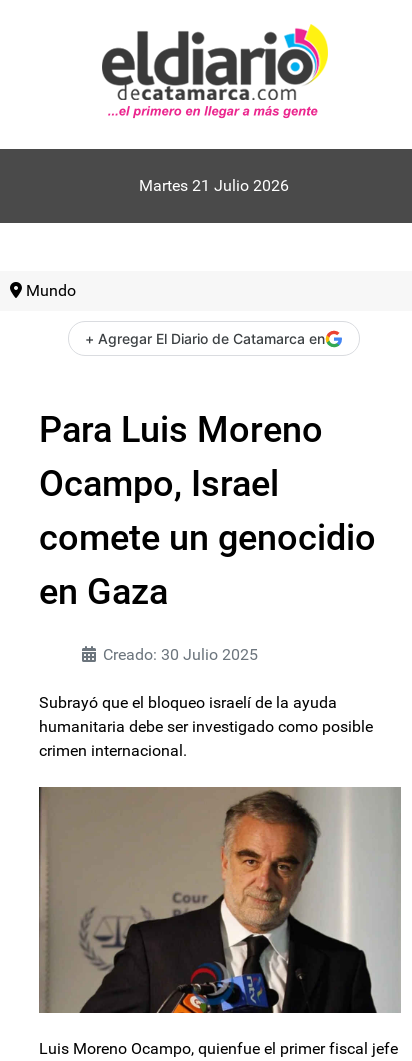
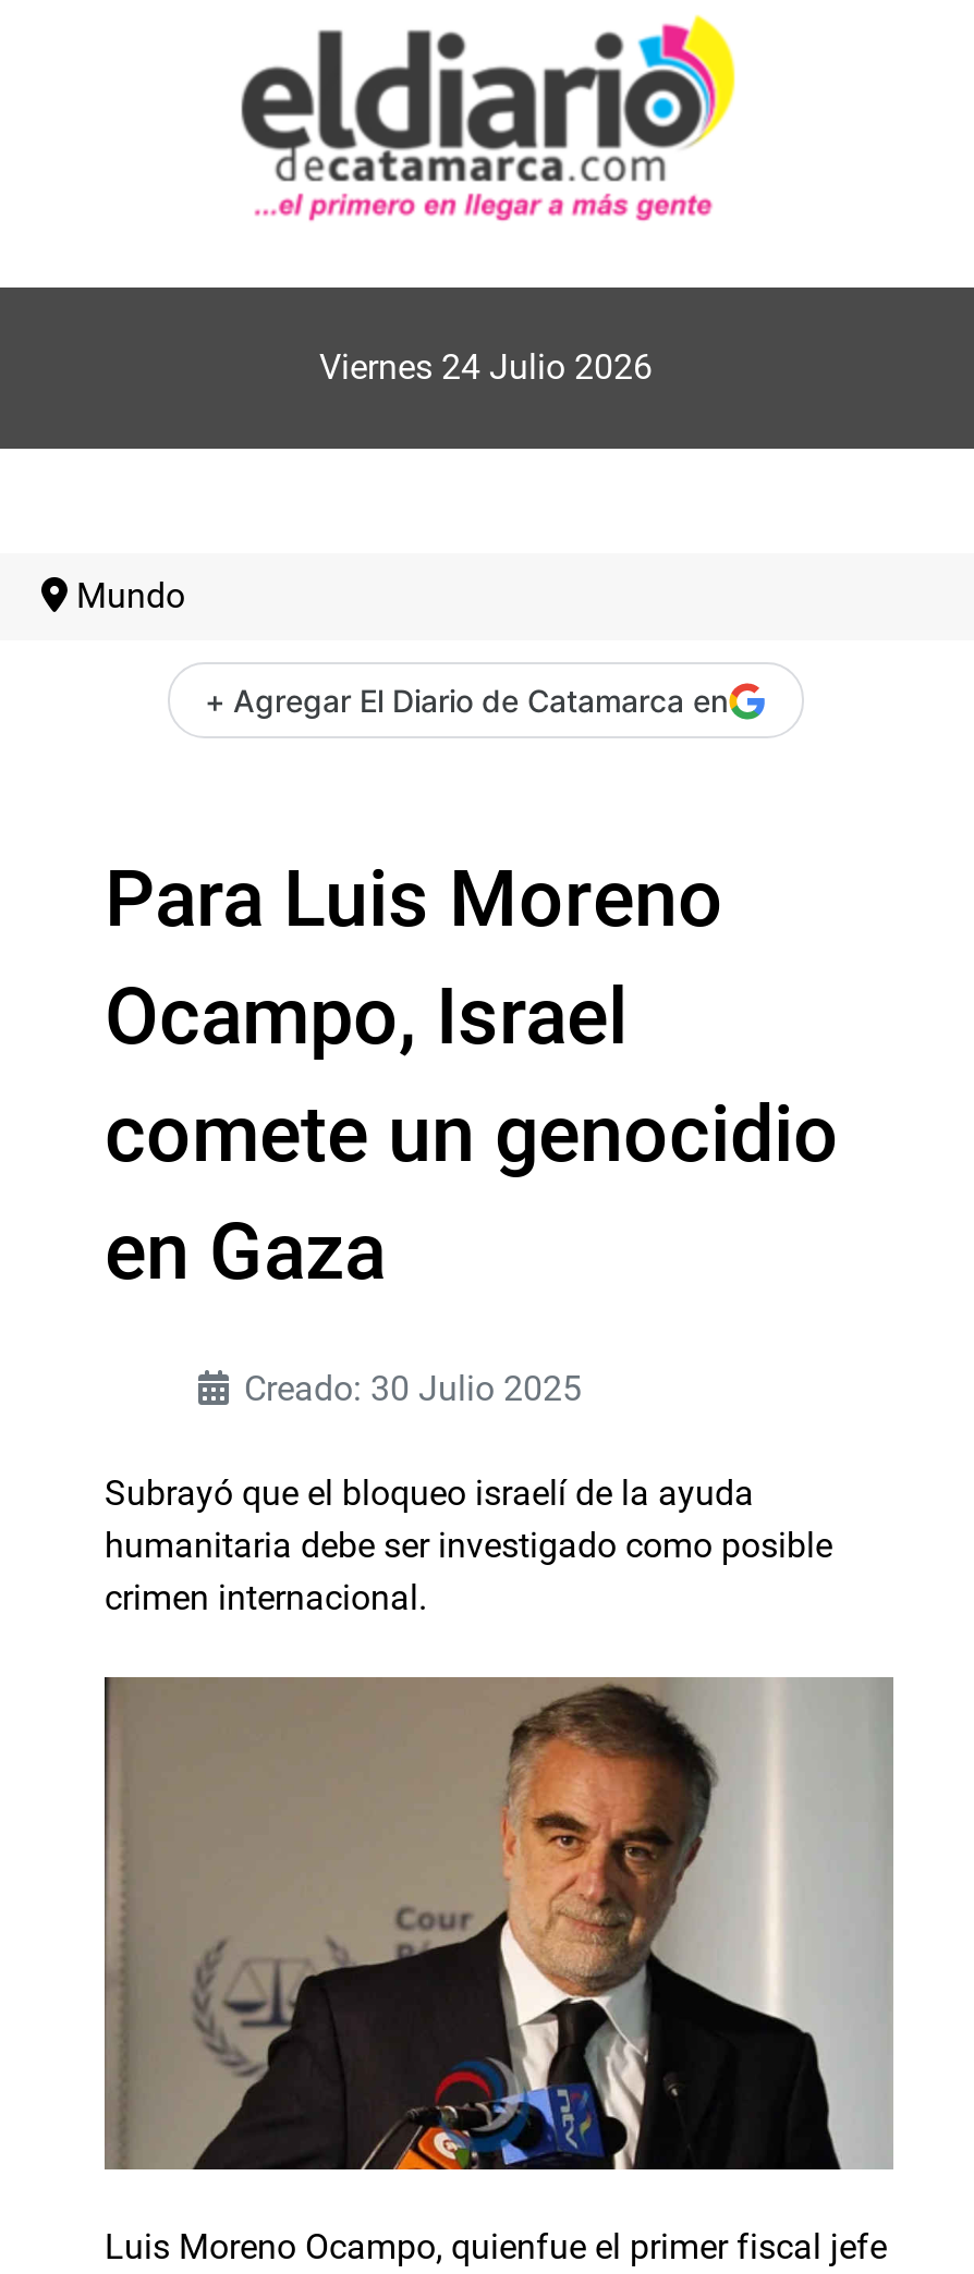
[139,176,289,195] Martes 21 Julio 2026 -> [319,346,653,388] Viernes 24 Julio 2026

